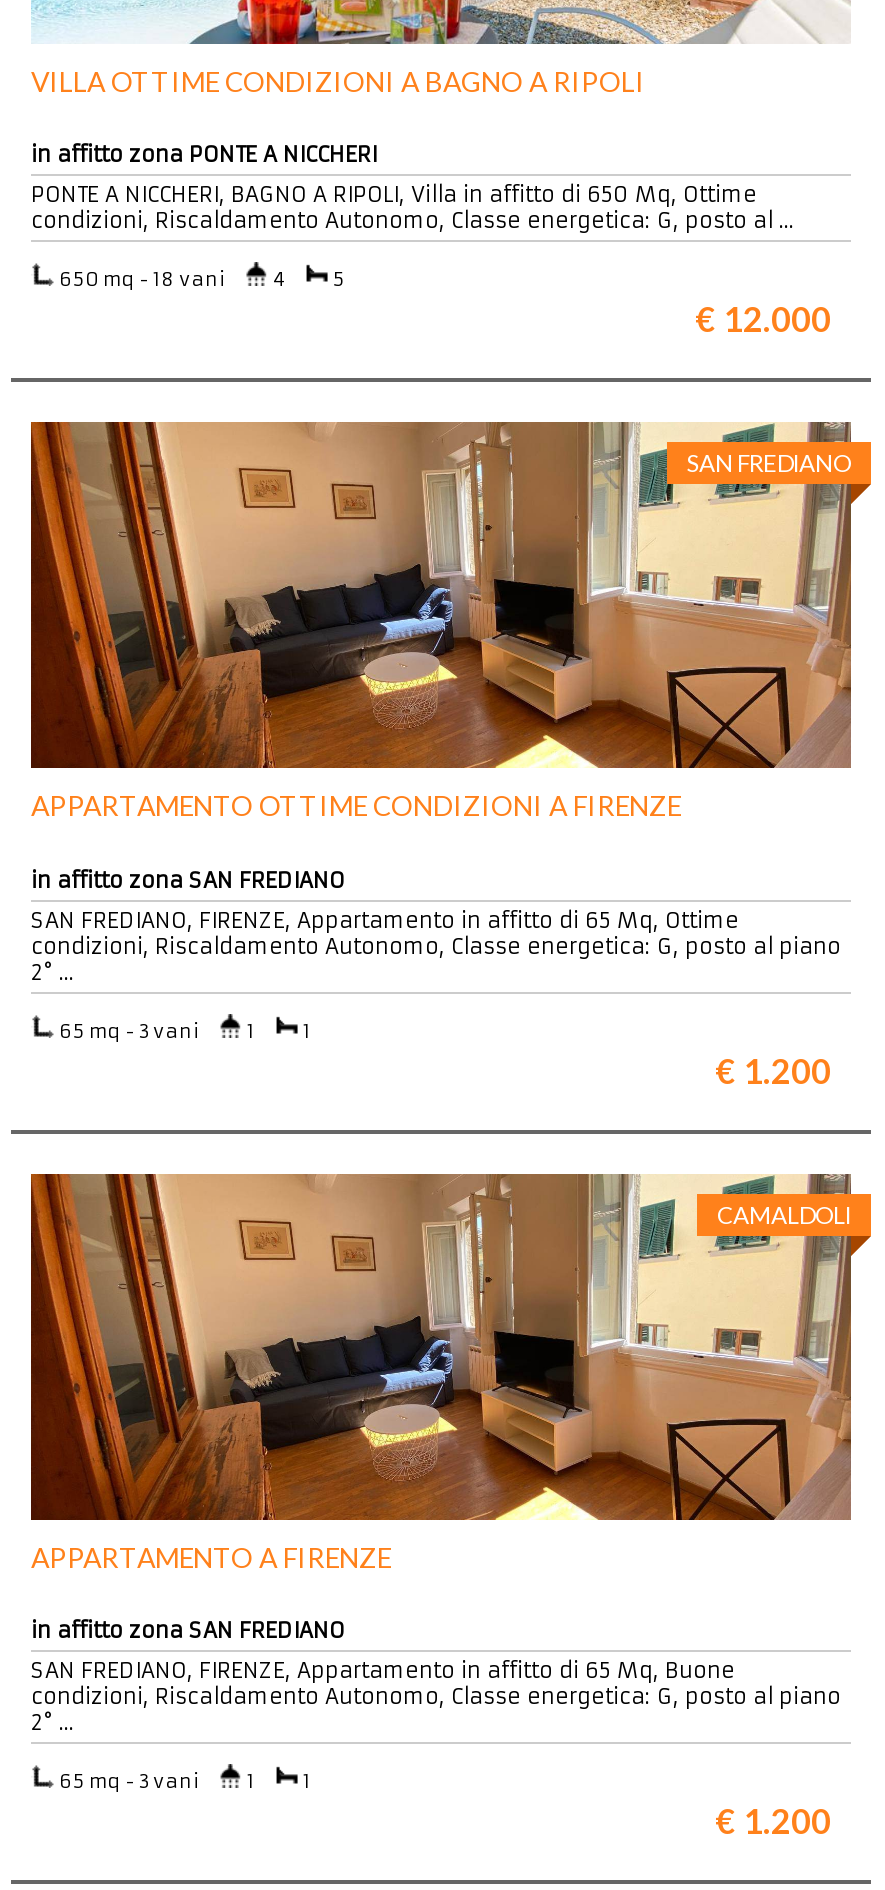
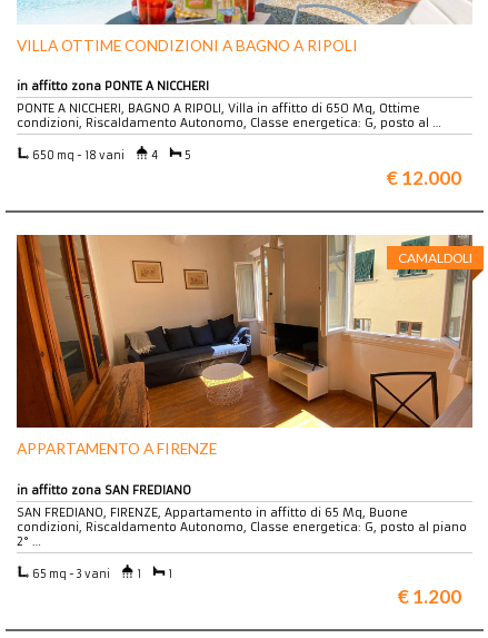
[687,449,851,479] SAN FREDIANO -> none
[31,789,841,1091] APPARTAMENTO OTTIME CONDIZIONI A FIRENZE | in affitto zona SAN FREDIANO | SAN FREDIANO, FIRENZE, Appartamento in affitto di 65 Mq, Ottime | condizioni, Riscaldamento Autonomo, Classe energetica: G, posto al piano | 2° … | 65 mq - 3 vani | 1 | 1 | € 1.200 -> none

